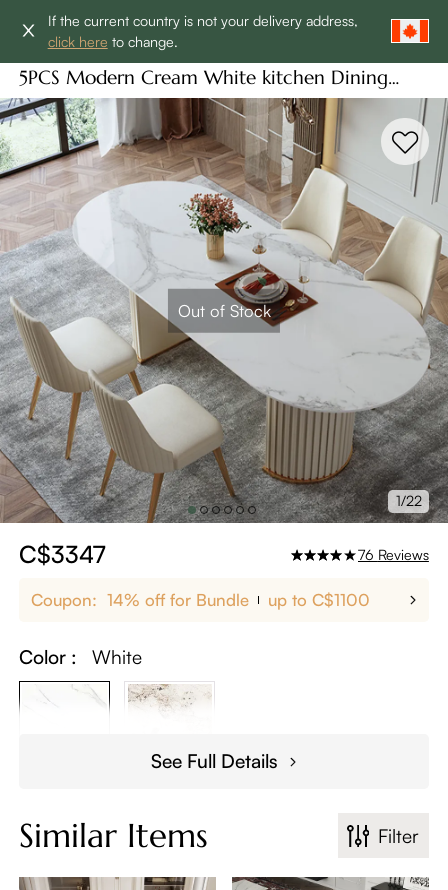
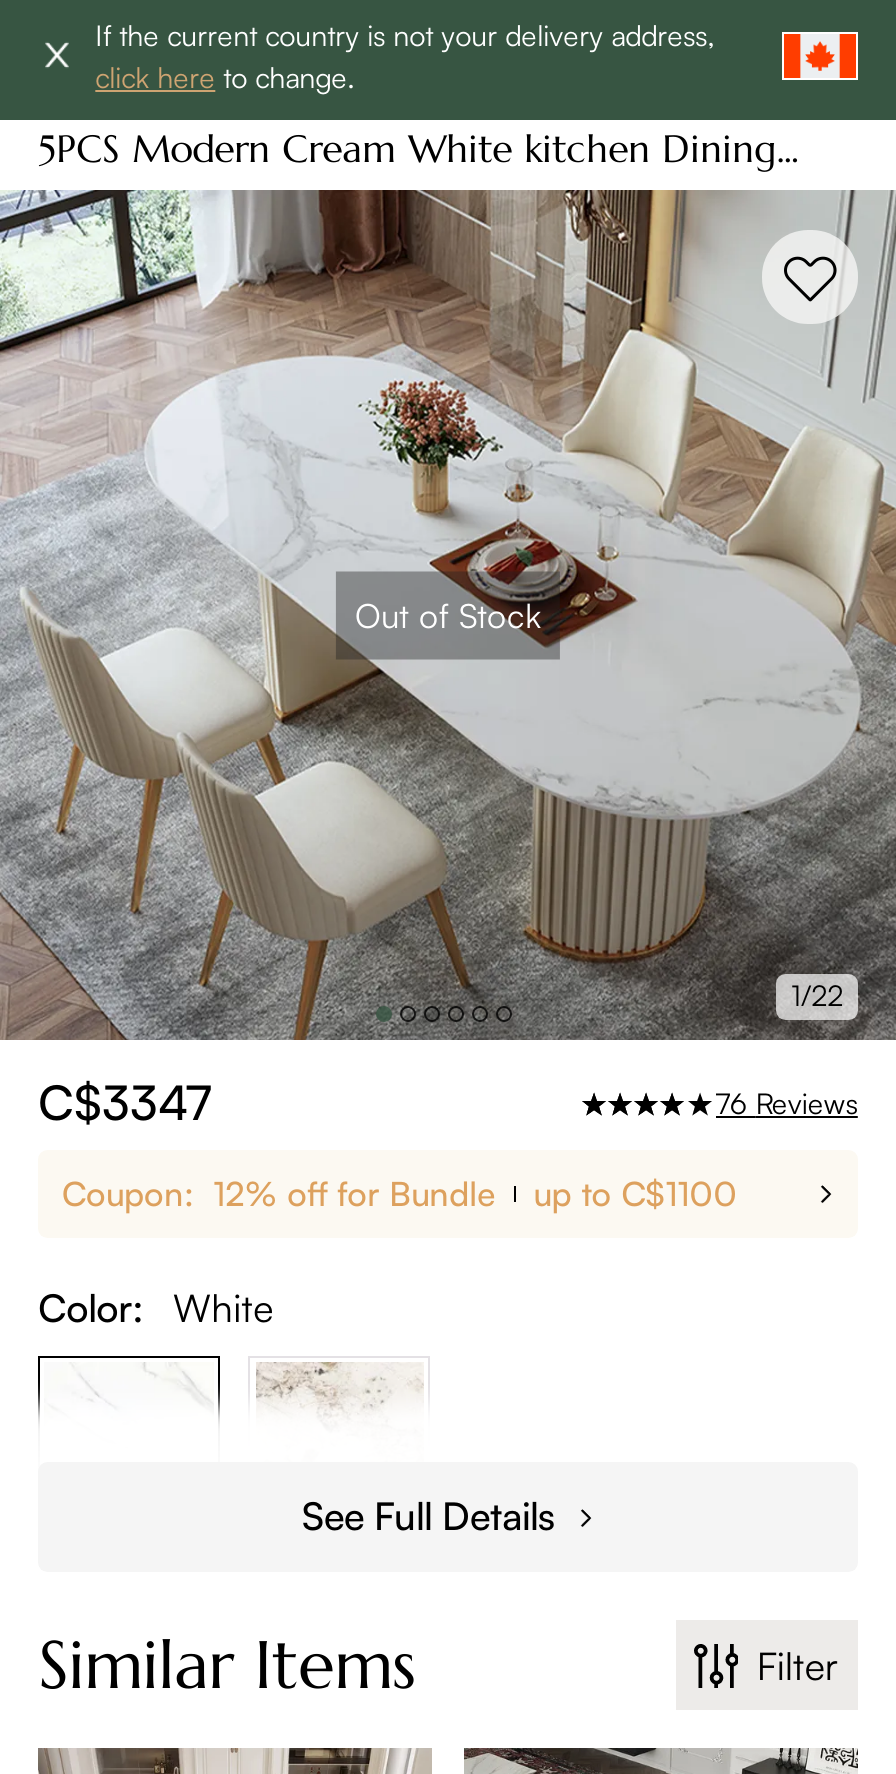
[31,589,249,610] Coupon: 14% off for Bundle -> [62,1172,495,1214] Coupon: 12% off for Bundle

